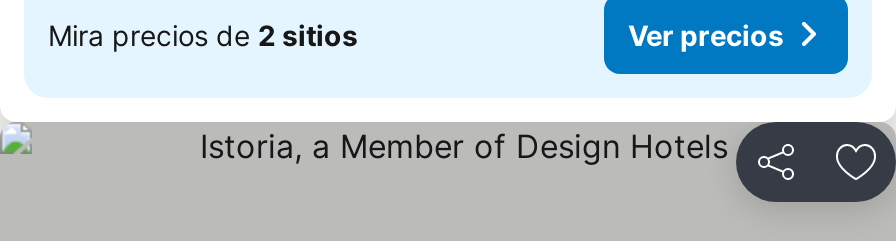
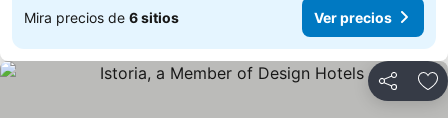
[48,17,358,51] Mira precios de 2 sitios -> [24,8,179,25] Mira precios de 6 sitios

